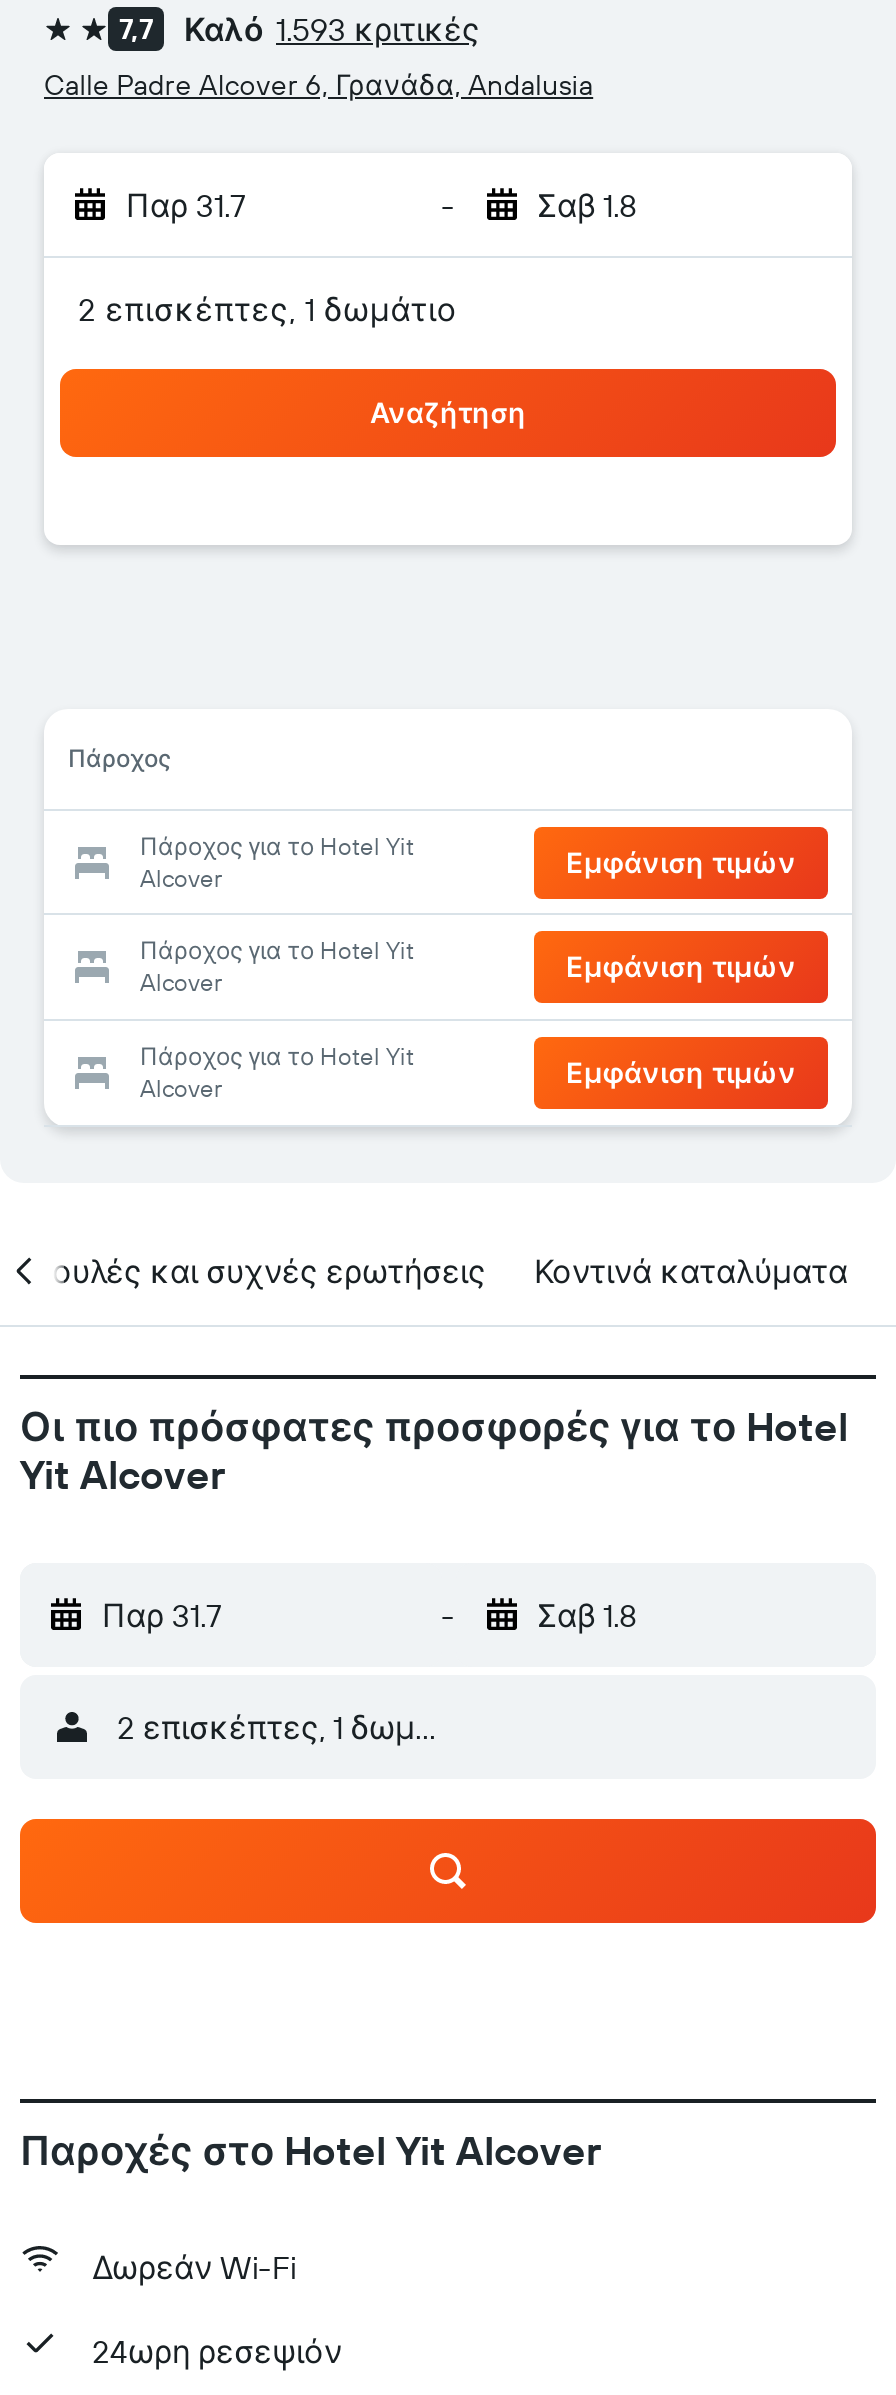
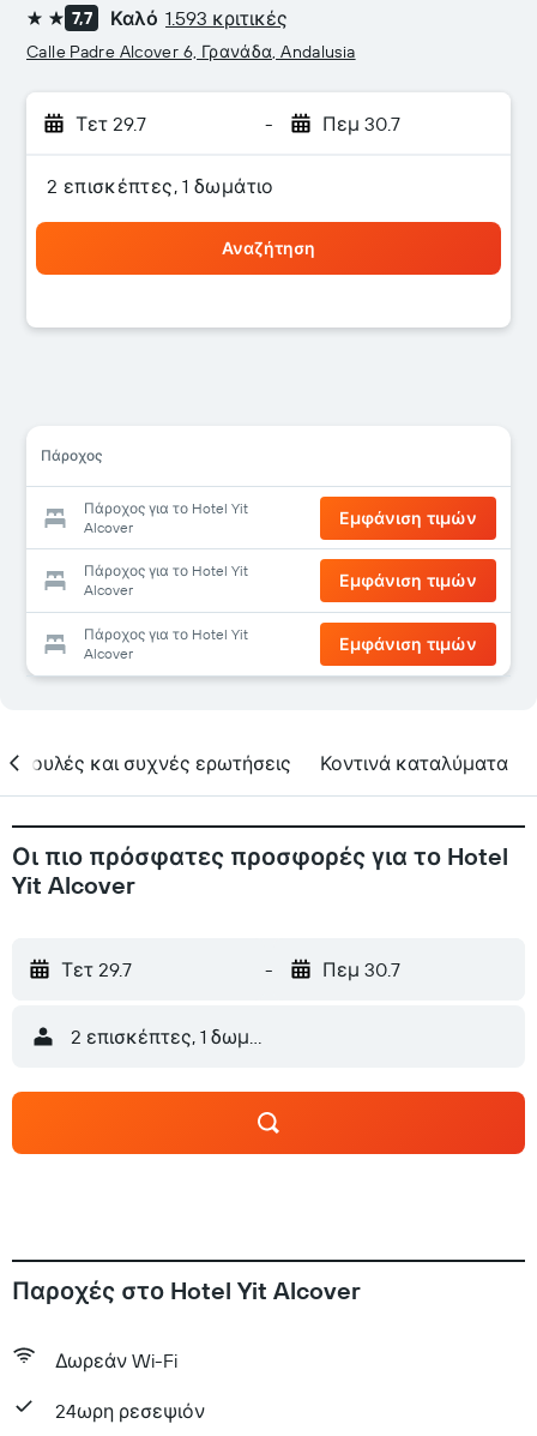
[126,185,246,225] Παρ 31.7 -> [76,112,146,136] Τετ 29.7
[537,185,637,225] Σαβ 1.8 -> [322,112,400,136] Πεμ 30.7
[102,1595,222,1635] Παρ 31.7 -> [61,957,132,981] Τετ 29.7
[537,1595,637,1635] Σαβ 1.8 -> [322,957,400,981] Πεμ 30.7

